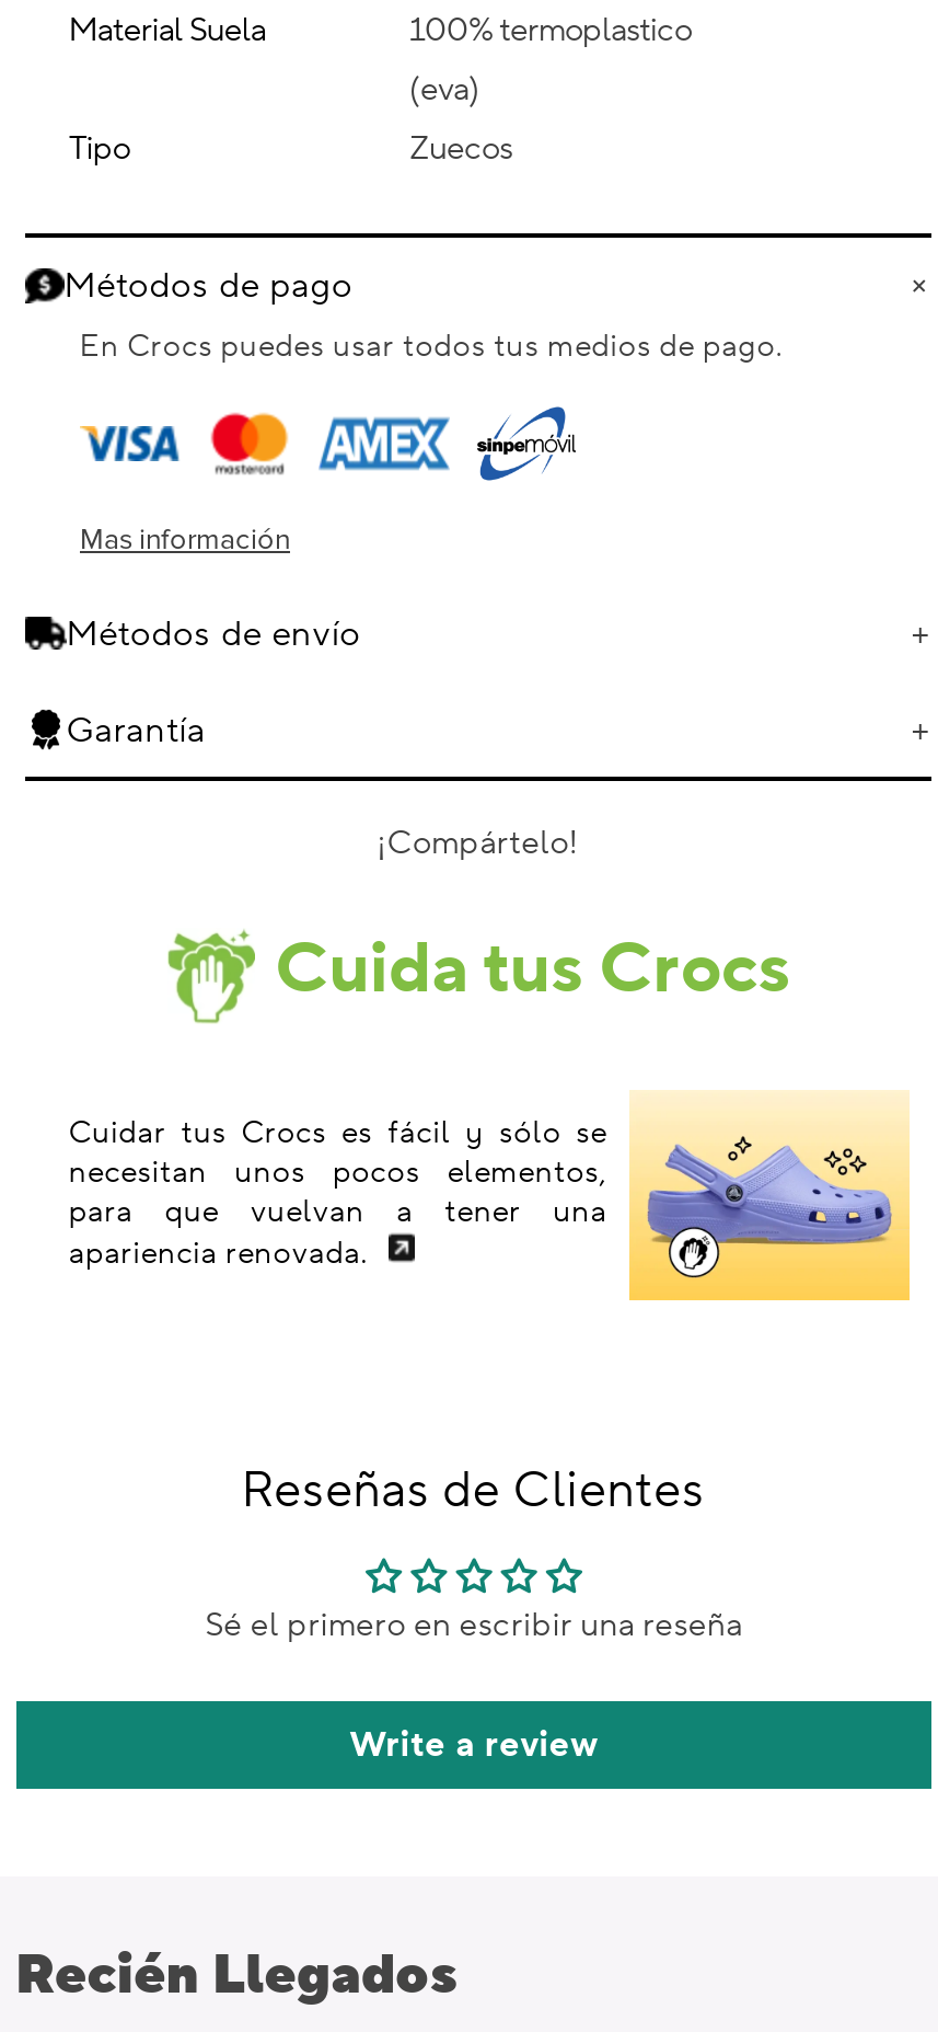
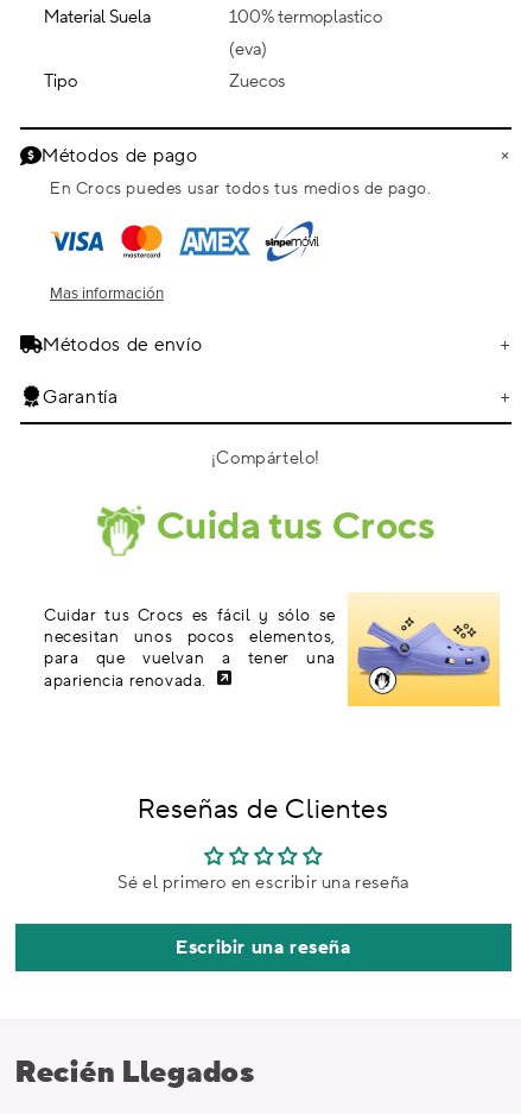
[350,1723,598,1766] Write a review -> [176,935,351,959] Escribir una reseña

